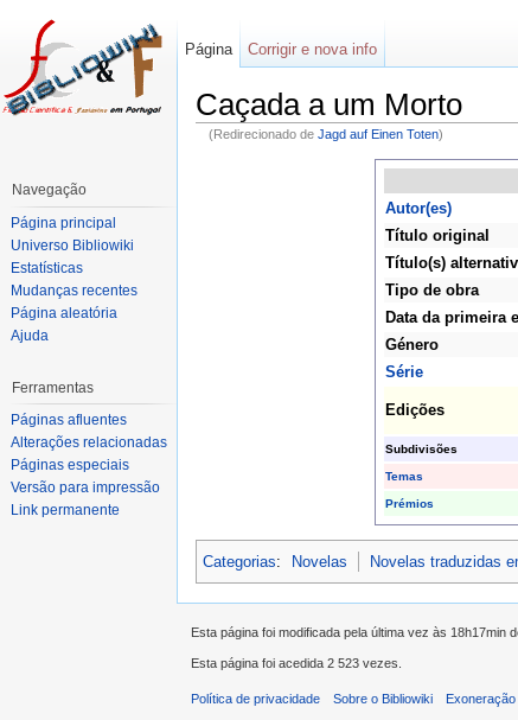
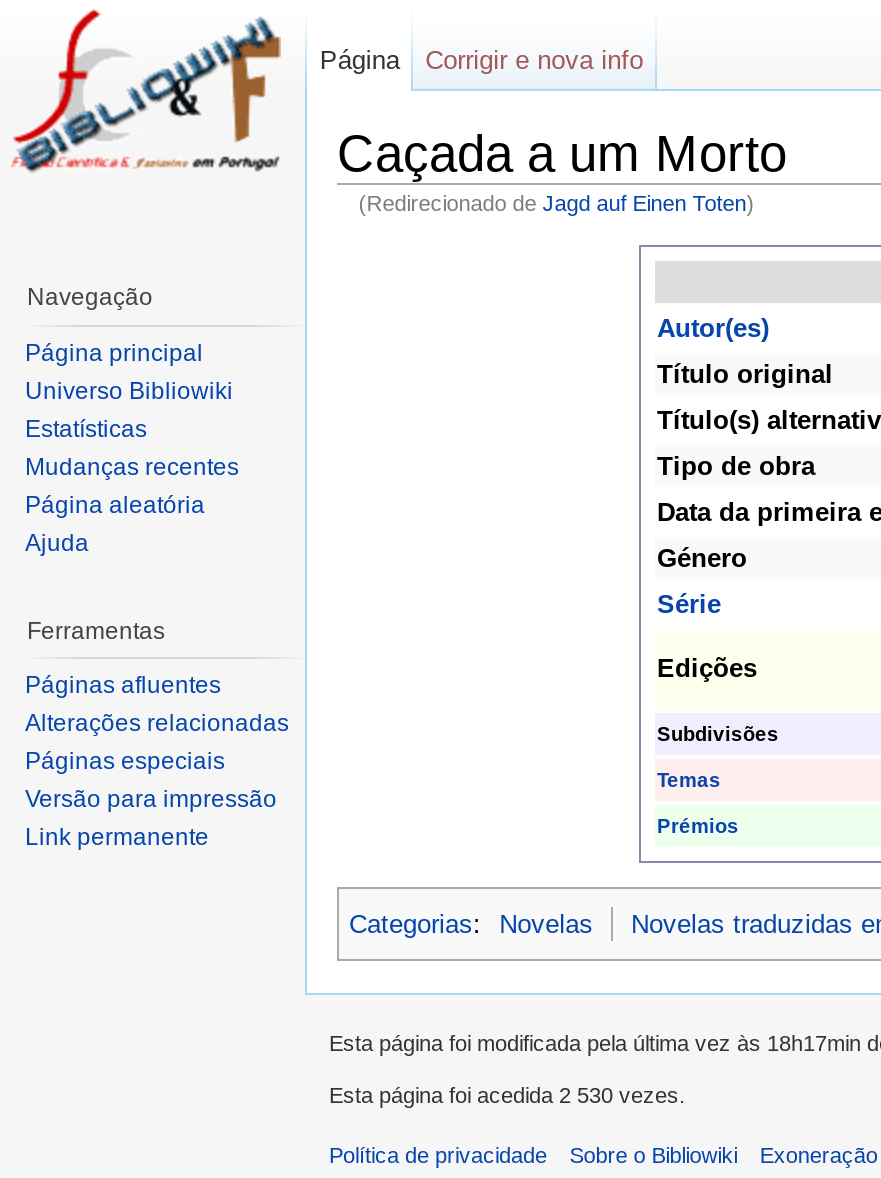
[191,656,402,670] Esta página foi acedida 2 523 vezes. -> [329,1083,685,1107] Esta página foi acedida 2 530 vezes.

